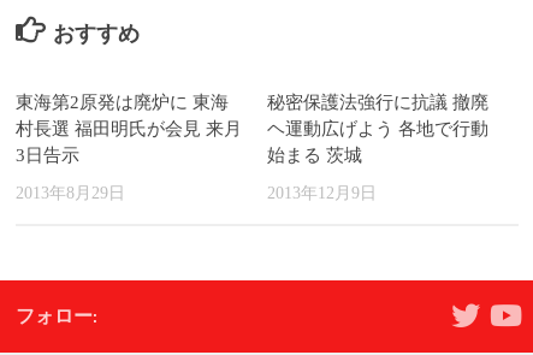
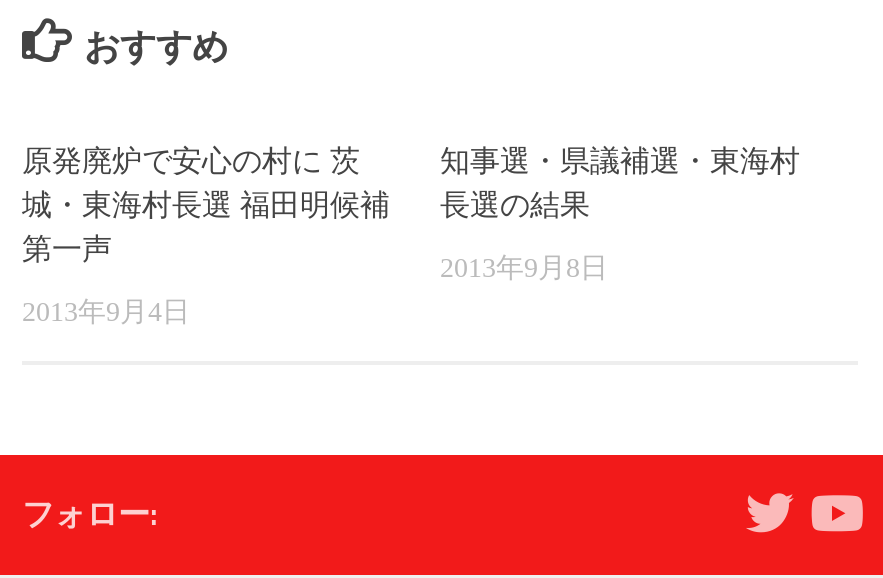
[16,92,242,165] 東海第2原発は廃炉に 東海 | 村長選 福田明氏が会見 来月 | 3日告示 -> [22,143,390,265] 原発廃炉で安心の村に 茨 | 城・東海村長選 福田明候補 | 第一声
[267,92,488,165] 秘密保護法強行に抗議 撤廃 | ヘ運動広げよう 各地で行動 | 始まる 茨城 -> [440,143,800,221] 知事選・県議補選・東海村 | 長選の結果
[16,183,125,203] 2013年8月29日 -> [22,295,190,327] 2013年9月4日
[267,183,377,203] 2013年12月9日 -> [440,251,608,283] 2013年9月8日

